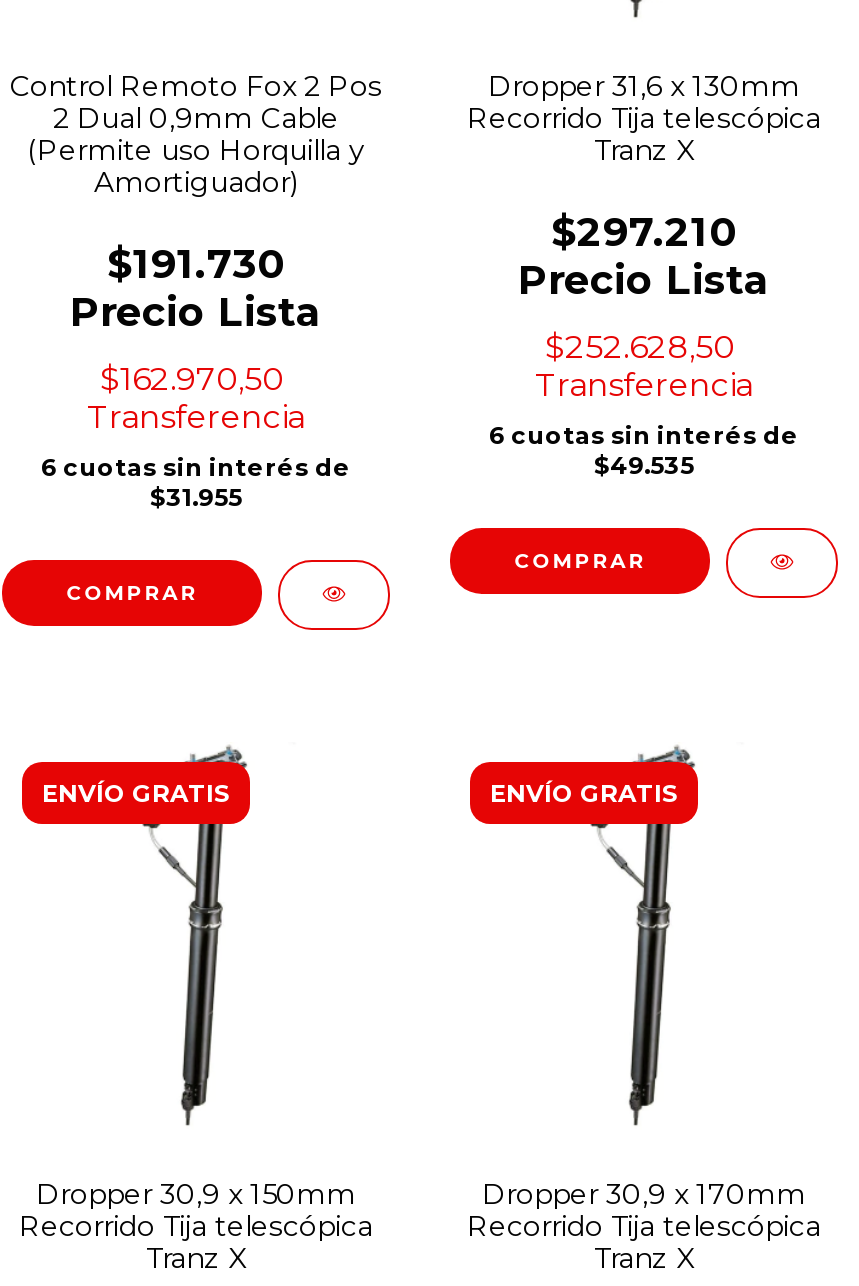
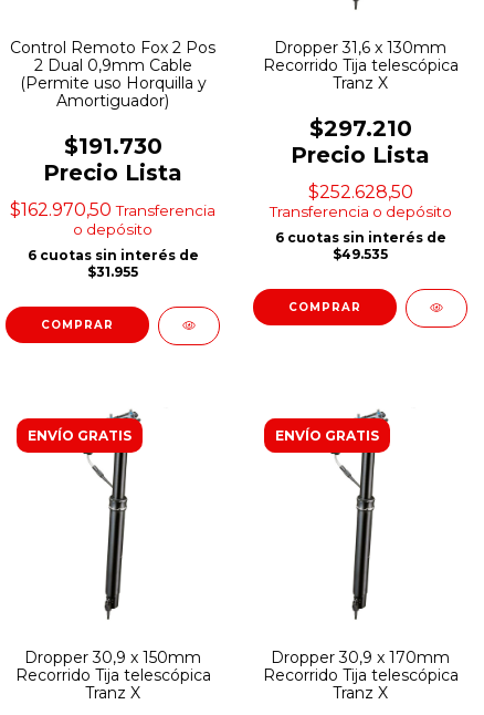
[100,359,292,397] $162.970,50 -> [10,199,215,238] $162.970,50 Transferencia | o depósito
none -> [269,202,451,220] Transferencia o depósito

